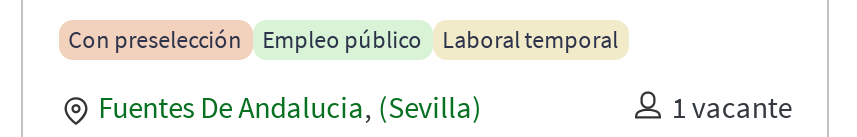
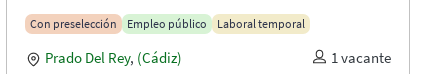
[98,88,482,126] Fuentes De Andalucia, (Sevilla) -> [45,48,182,67] Prado Del Rey, (Cádiz)

